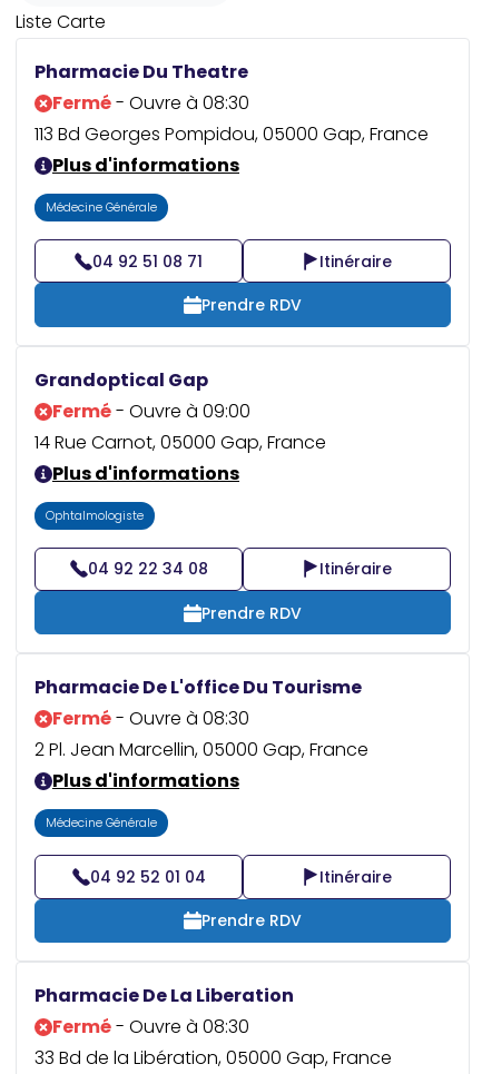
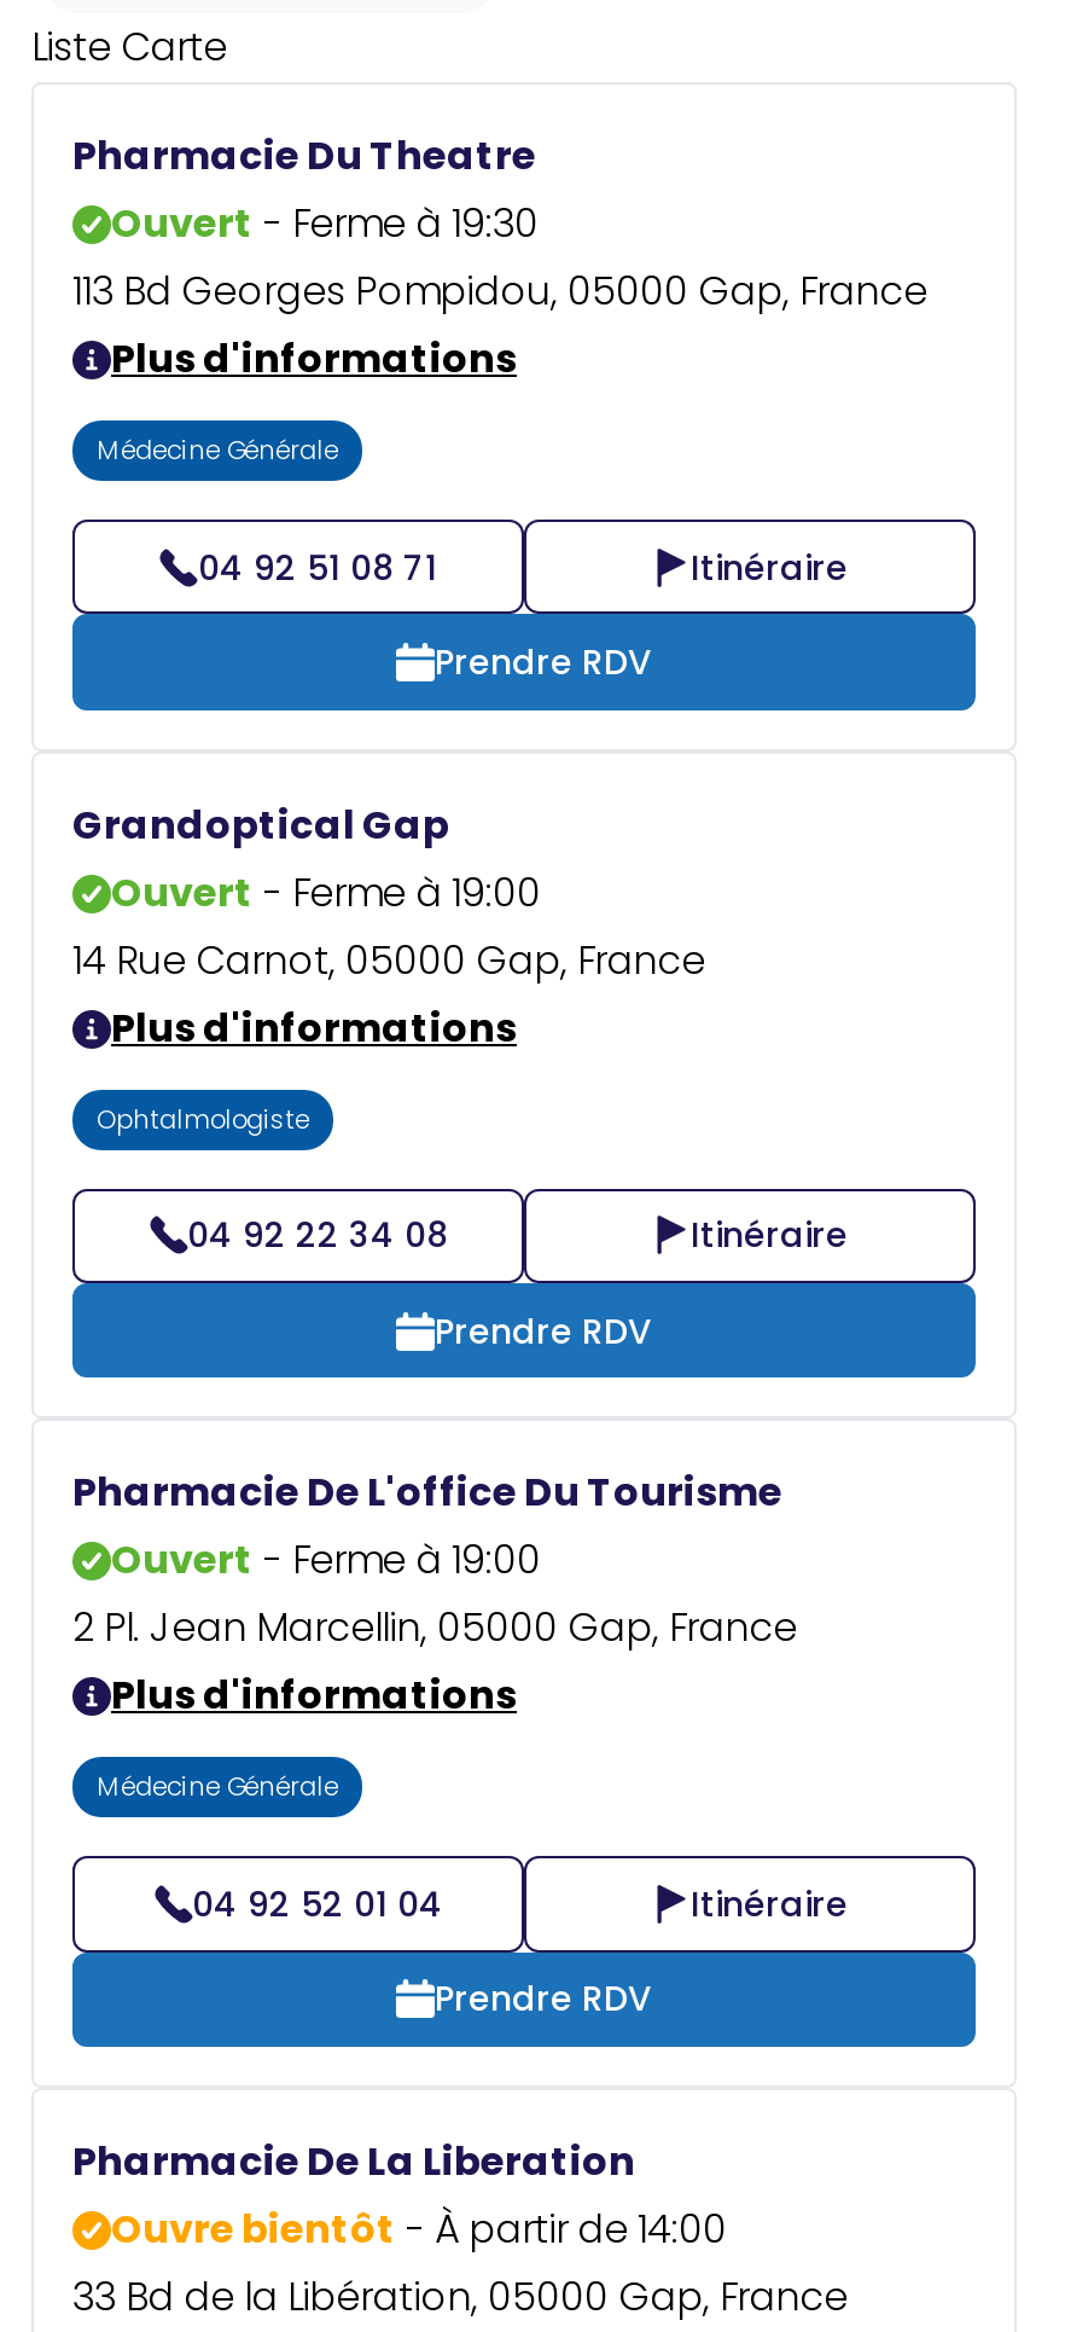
[52,90,249,116] Fermé - Ouvre à 08:30 -> [111,196,539,251] Ouvert - Ferme à 19:30
[52,398,250,424] Fermé - Ouvre à 09:00 -> [111,864,541,920] Ouvert - Ferme à 19:00
[52,706,249,731] Fermé - Ouvre à 08:30 -> [111,1533,541,1588] Ouvert - Ferme à 19:00
[52,1014,249,1039] Fermé - Ouvre à 08:30 -> [111,2201,727,2257] Ouvre bientôt - À partir de 14:00

